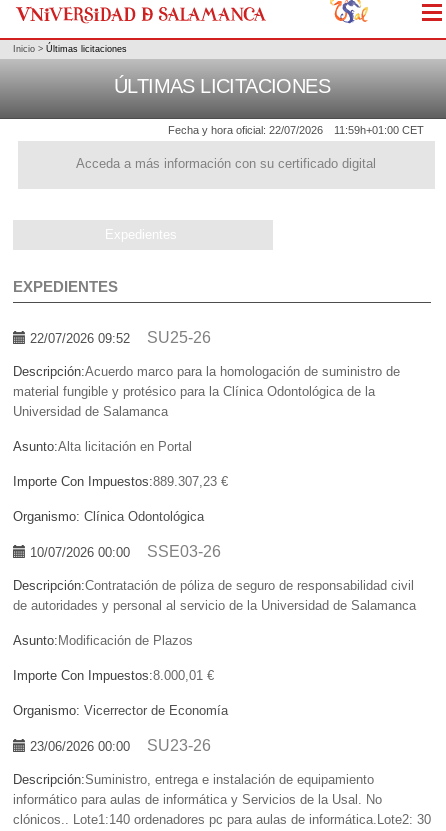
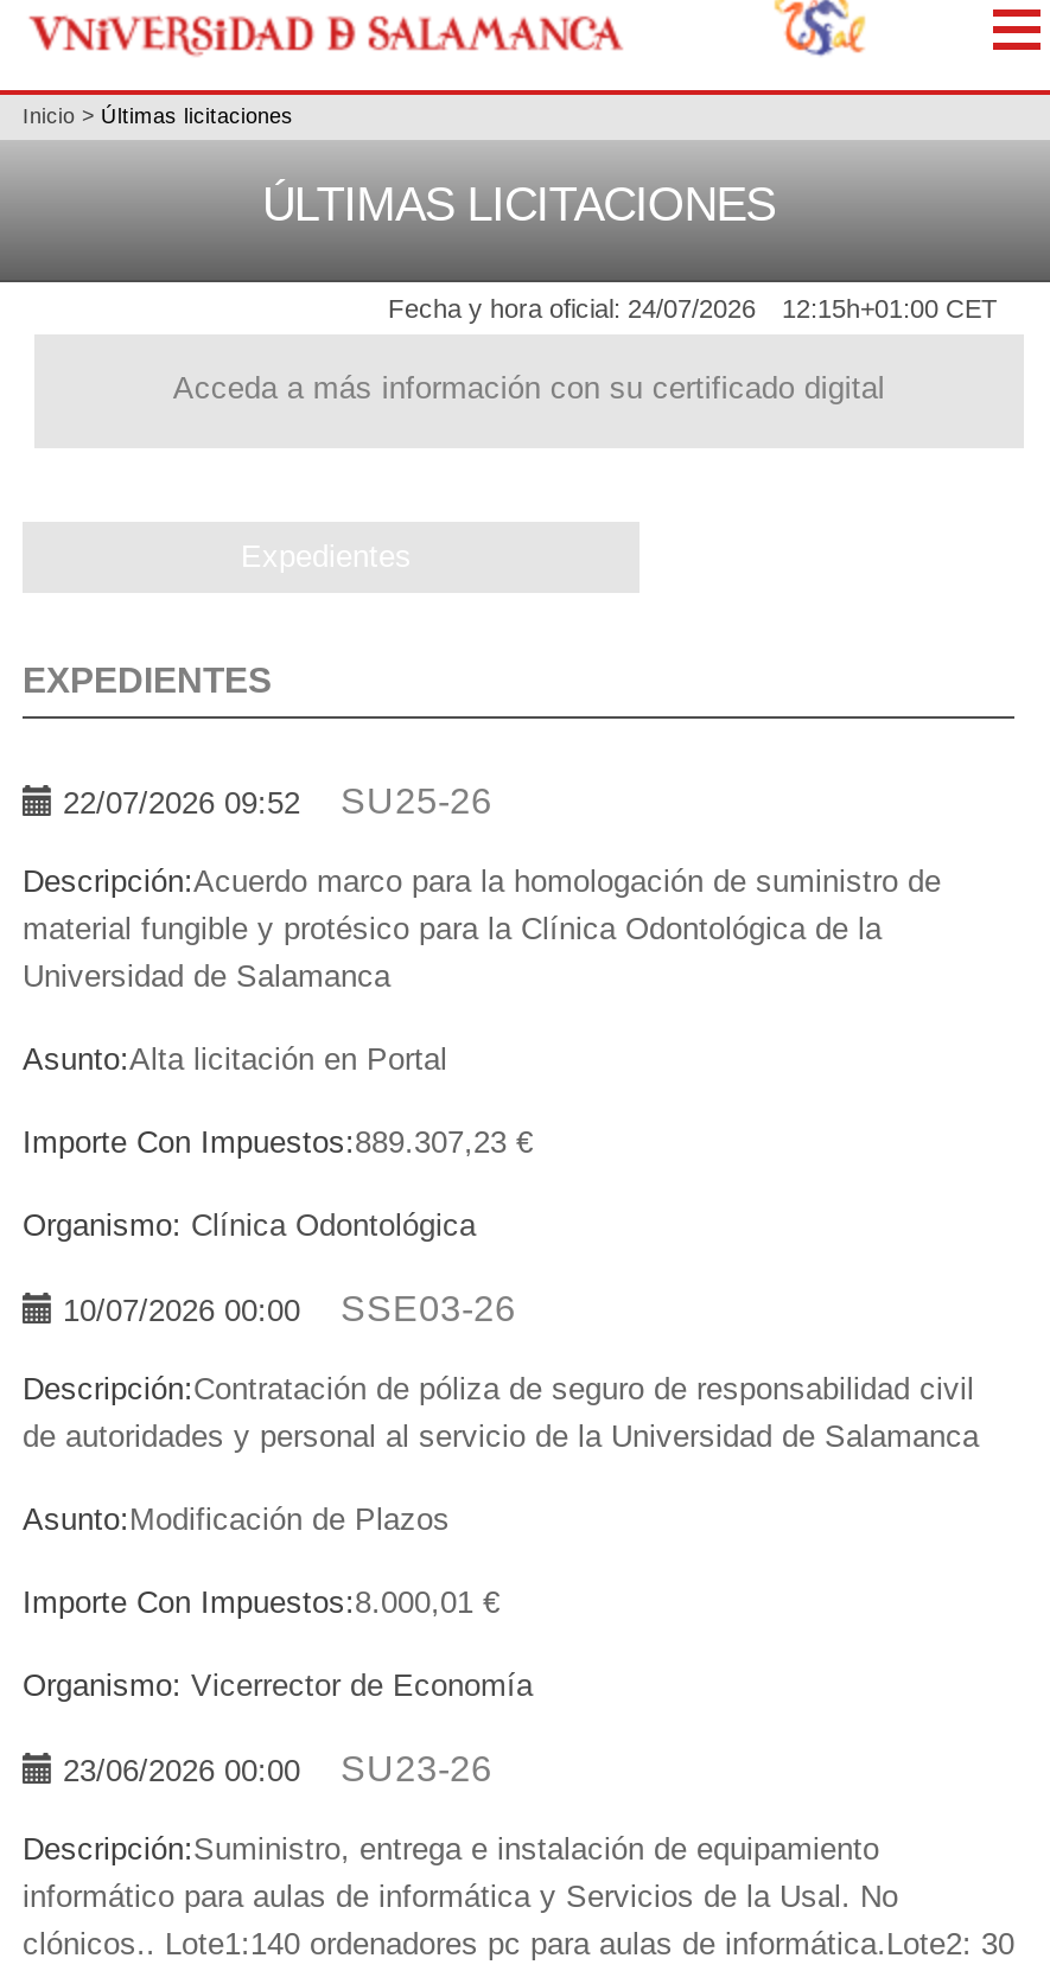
[168,124,323,136] Fecha y hora oficial: 22/07/2026 -> [388,295,756,323] Fecha y hora oficial: 24/07/2026
[334,124,424,136] 11:59h+01:00 CET -> [782,295,998,323] 12:15h+01:00 CET

